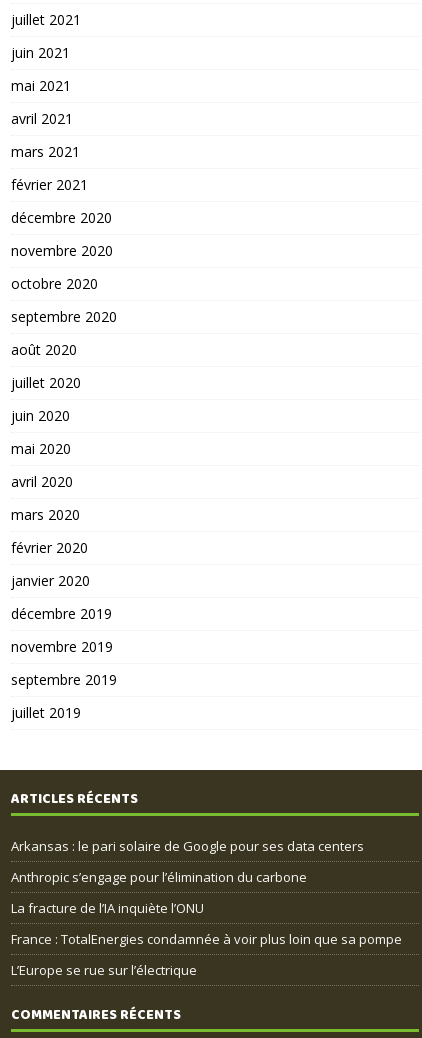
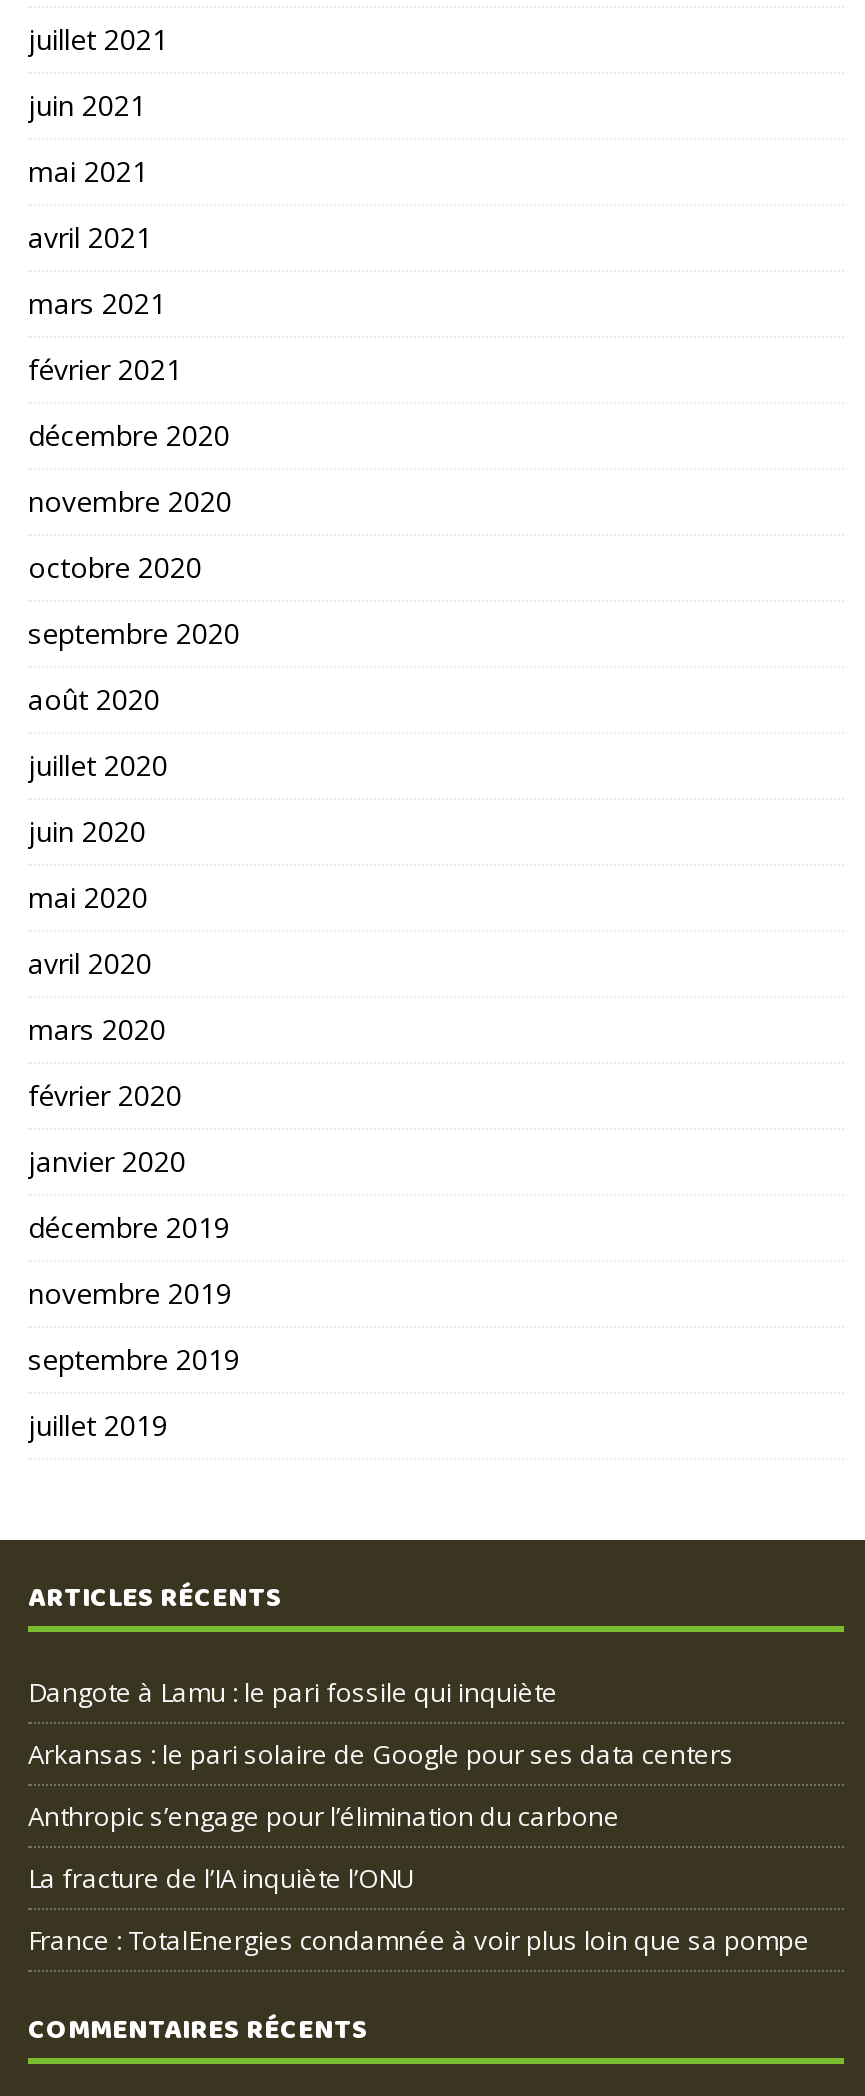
none -> [28,1674,558,1710] Dangote à Lamu : le pari fossile qui inquiète
moved [11,837,402,948] -> [28,1736,810,1958]: Arkansas : le pari solaire de Google pour ses data centers | Anthropic s’engage pour l’élimination du carbone | La fracture de l’IA inquiète l’ONU | France : TotalEnergies condamnée à voir plus loin que sa pompe
[11,961,197,979] L’Europe se rue sur l’électrique -> none

